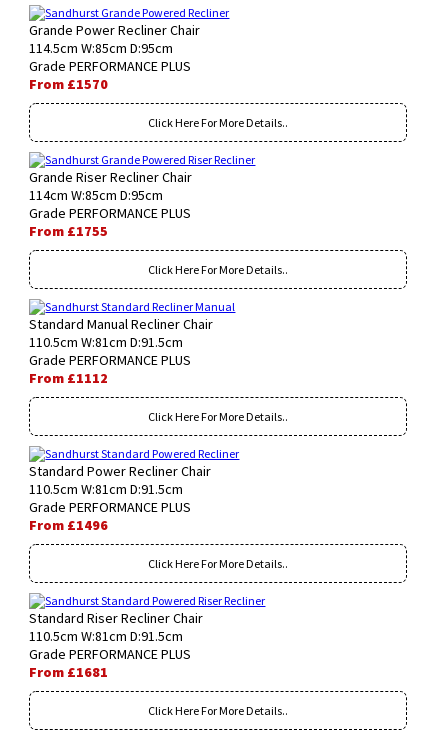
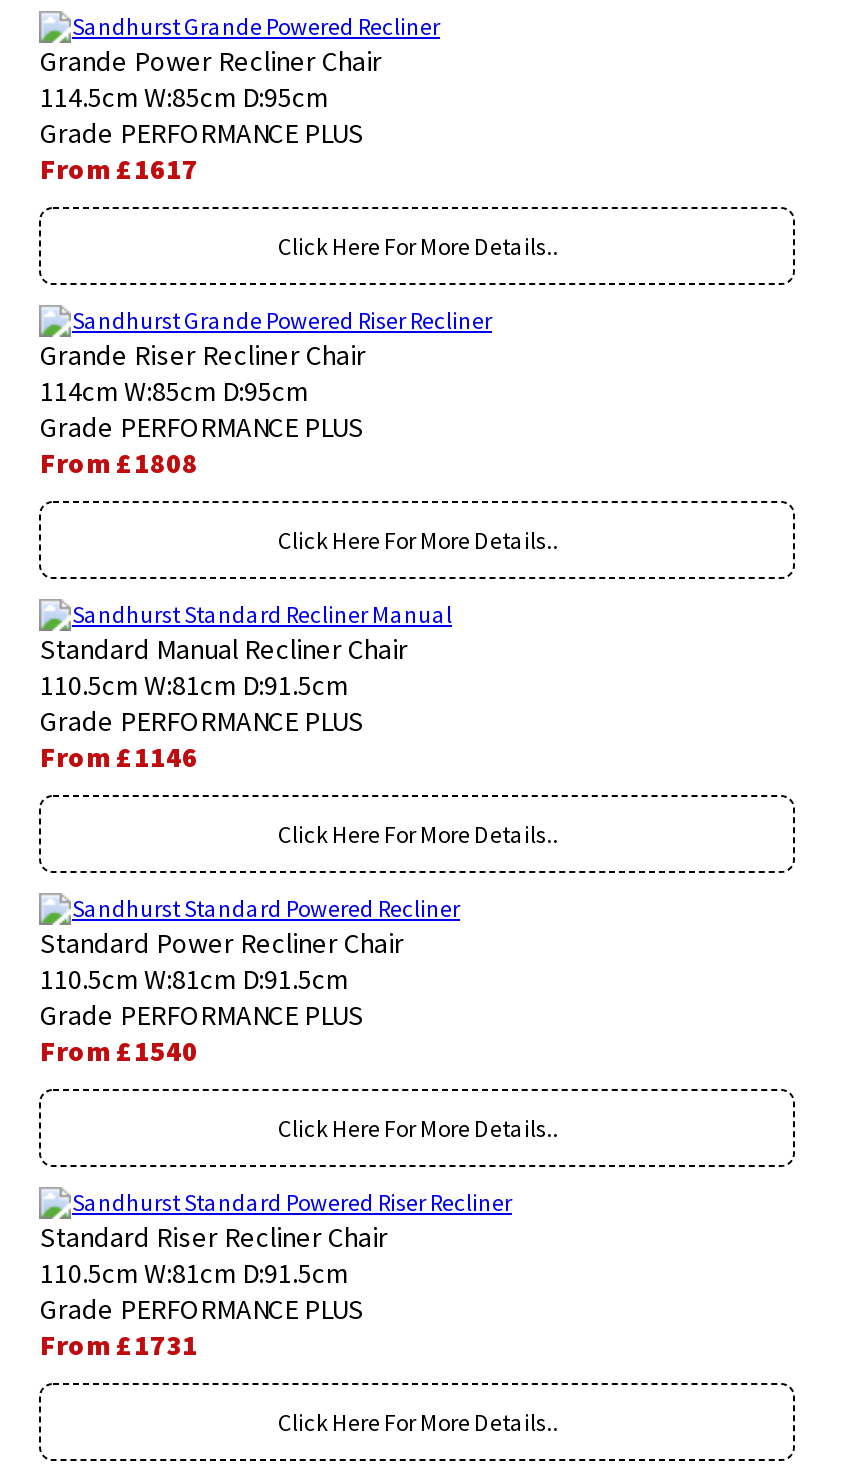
[29,75,108,93] From £1570 -> [40,151,198,187] From £1617
[29,222,108,240] From £1755 -> [40,445,198,481] From £1808
[29,369,108,387] From £1112 -> [40,739,198,775] From £1146
[29,516,108,534] From £1496 -> [40,1033,198,1069] From £1540
[29,663,108,681] From £1681 -> [40,1327,198,1363] From £1731

